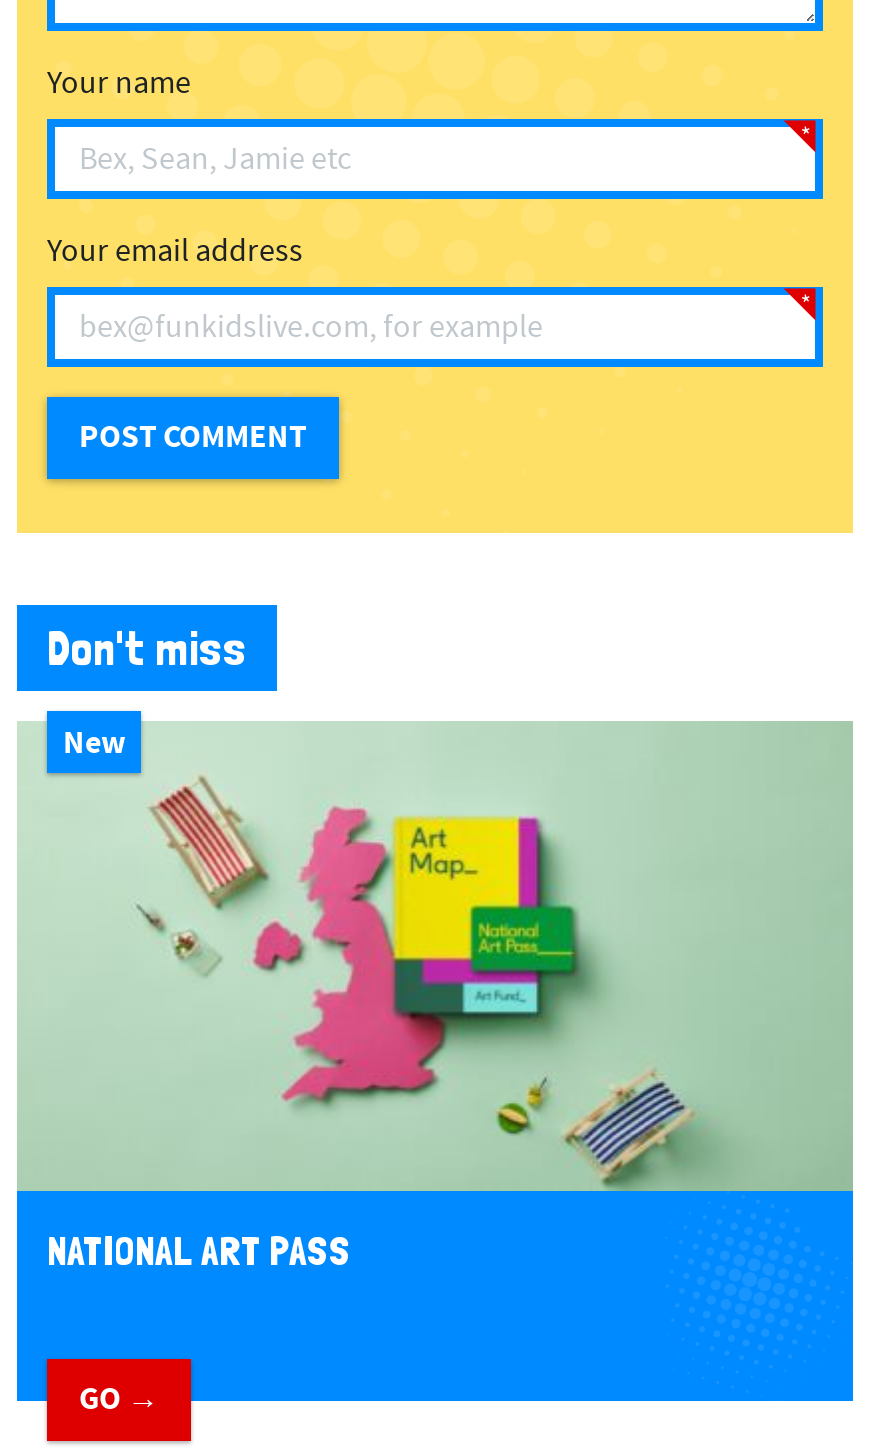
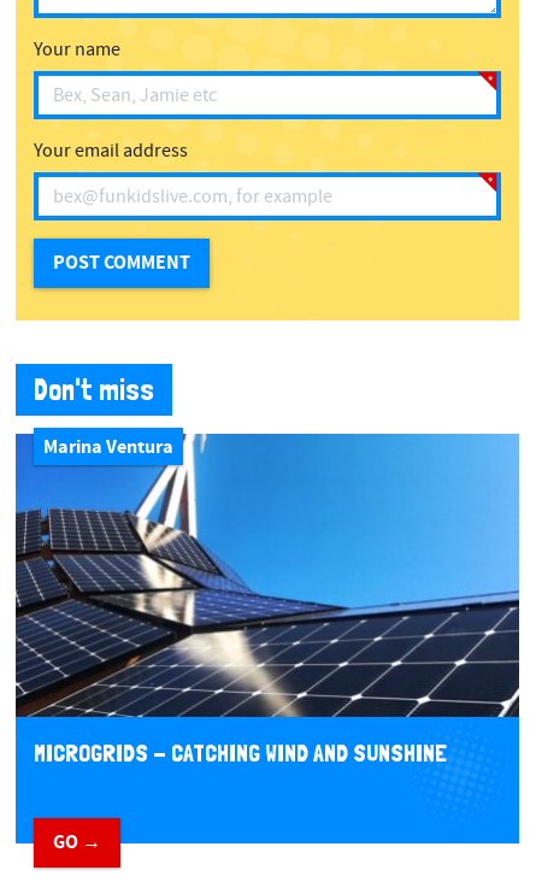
[17,720,853,1193] [image] | New -> [14,433,519,718] [image] | Marina Ventura
[47,1228,351,1276] NATIONAL ART PASS -> [34,739,447,768] MICROGRIDS - CATCHING WIND AND SUNSHINE

